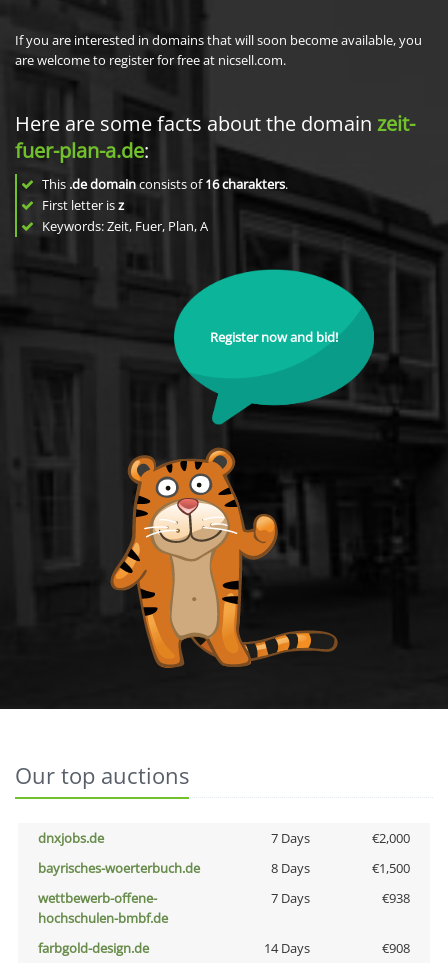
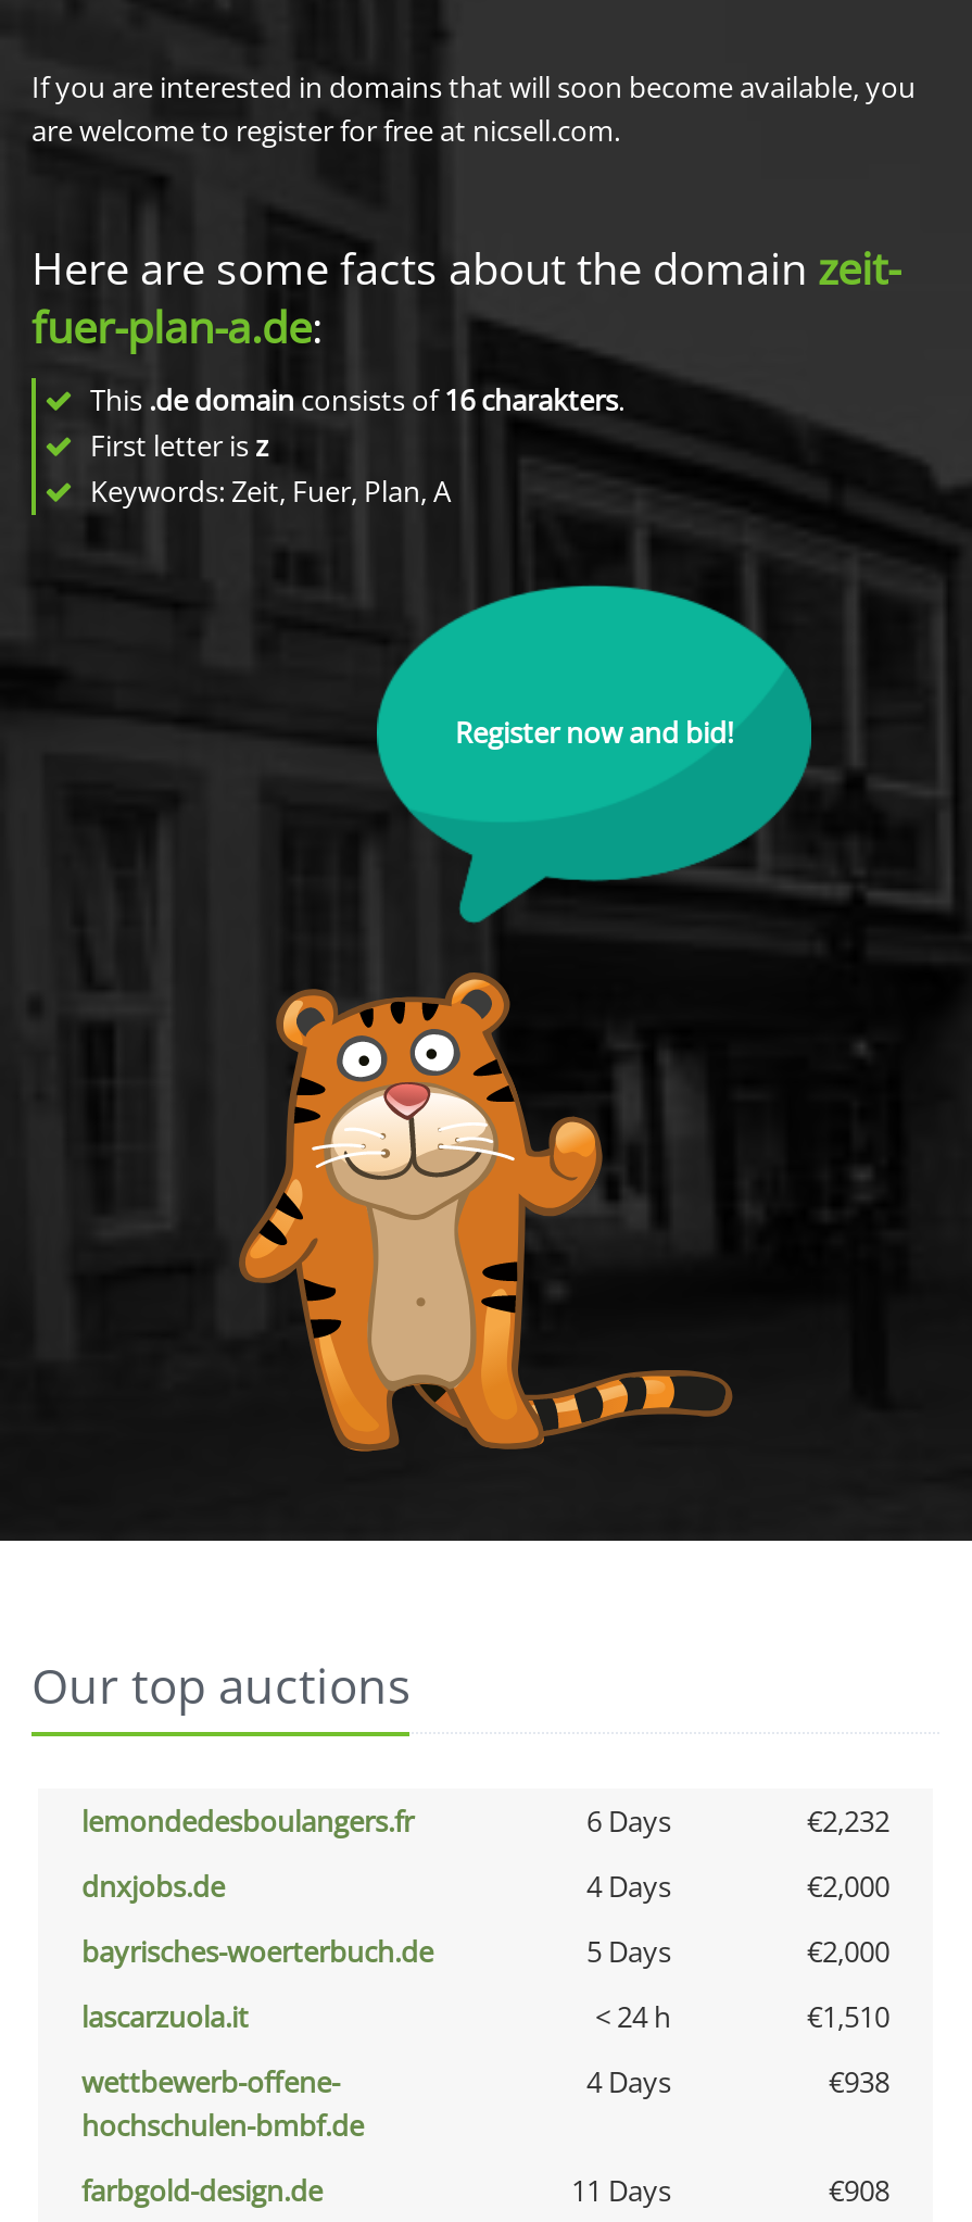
none -> [81,1802,889,1841] lemondedesboulangers.fr | 6 Days | €2,232
[270,829,309,847] 7 Days -> [586,1867,671,1906] 4 Days
[270,859,410,877] 8 Days | €1,500 -> [81,1932,889,2036] 5 Days | €2,000 | lascarzuola.it | < 24 h | €1,510
[270,889,309,907] 7 Days -> [586,2062,671,2101] 4 Days
[263,939,309,957] 14 Days -> [571,2171,671,2210] 11 Days

